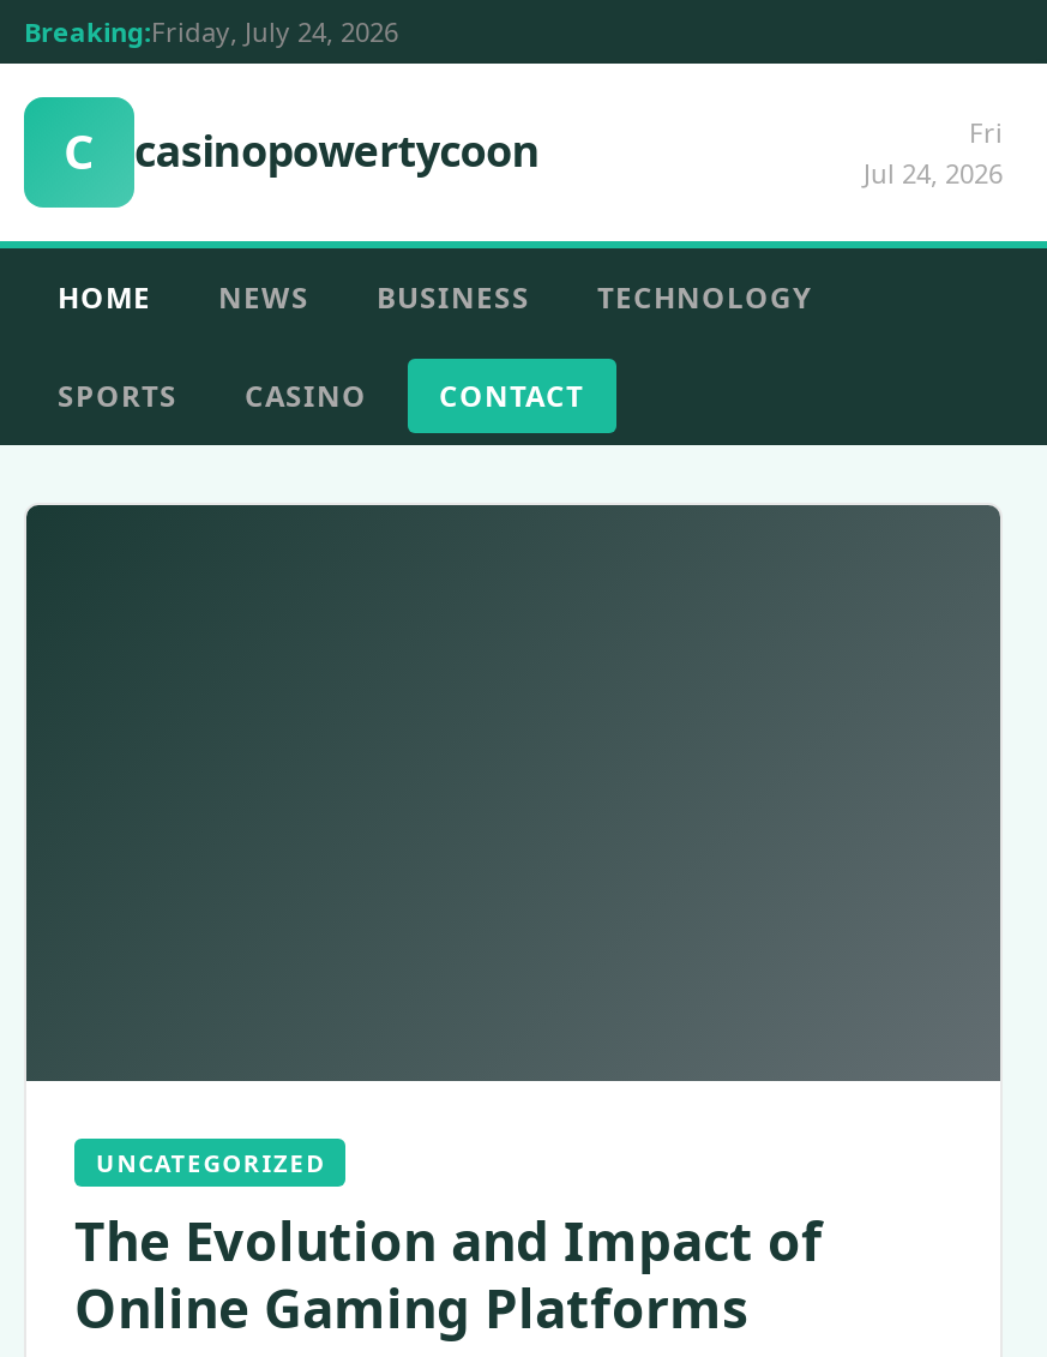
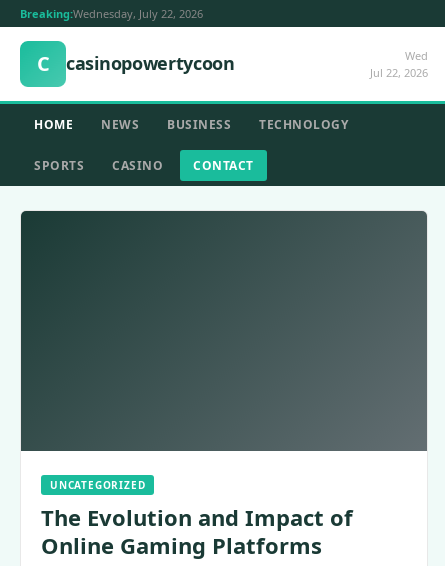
[24,13,398,49] Breaking:Friday, July 24, 2026 -> [20,6,203,21] Breaking:Wednesday, July 22, 2026
[864,114,1003,191] Fri | Jul 24, 2026 -> [370,48,428,80] Wed | Jul 22, 2026

